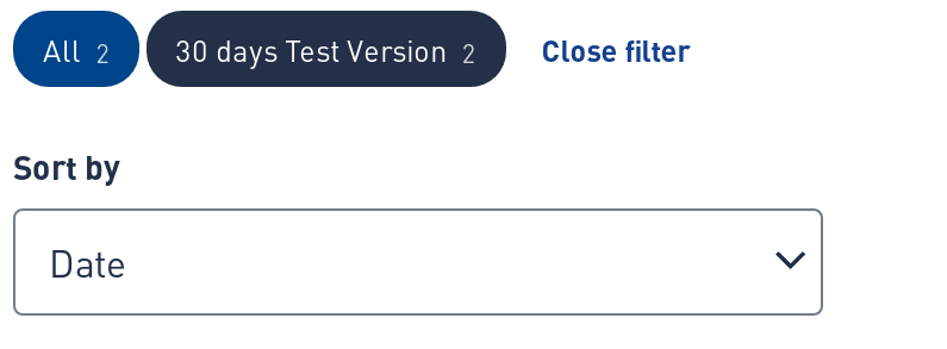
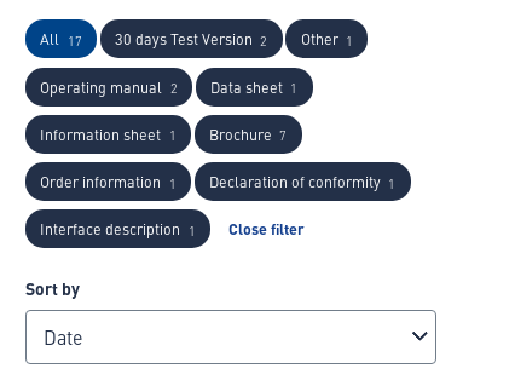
[43,30,110,70] All 2 -> [40,29,82,50] All 17
none -> [40,29,396,240] Other 1 | Operating manual 2 | Data sheet 1 | Information sheet 1 | Brochure 7 | Order information 1 | Declaration of conformity 1 | Interface description 1

